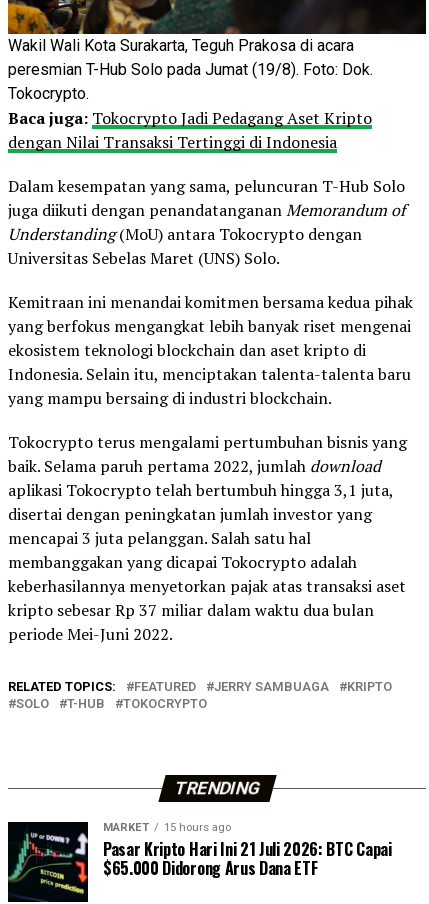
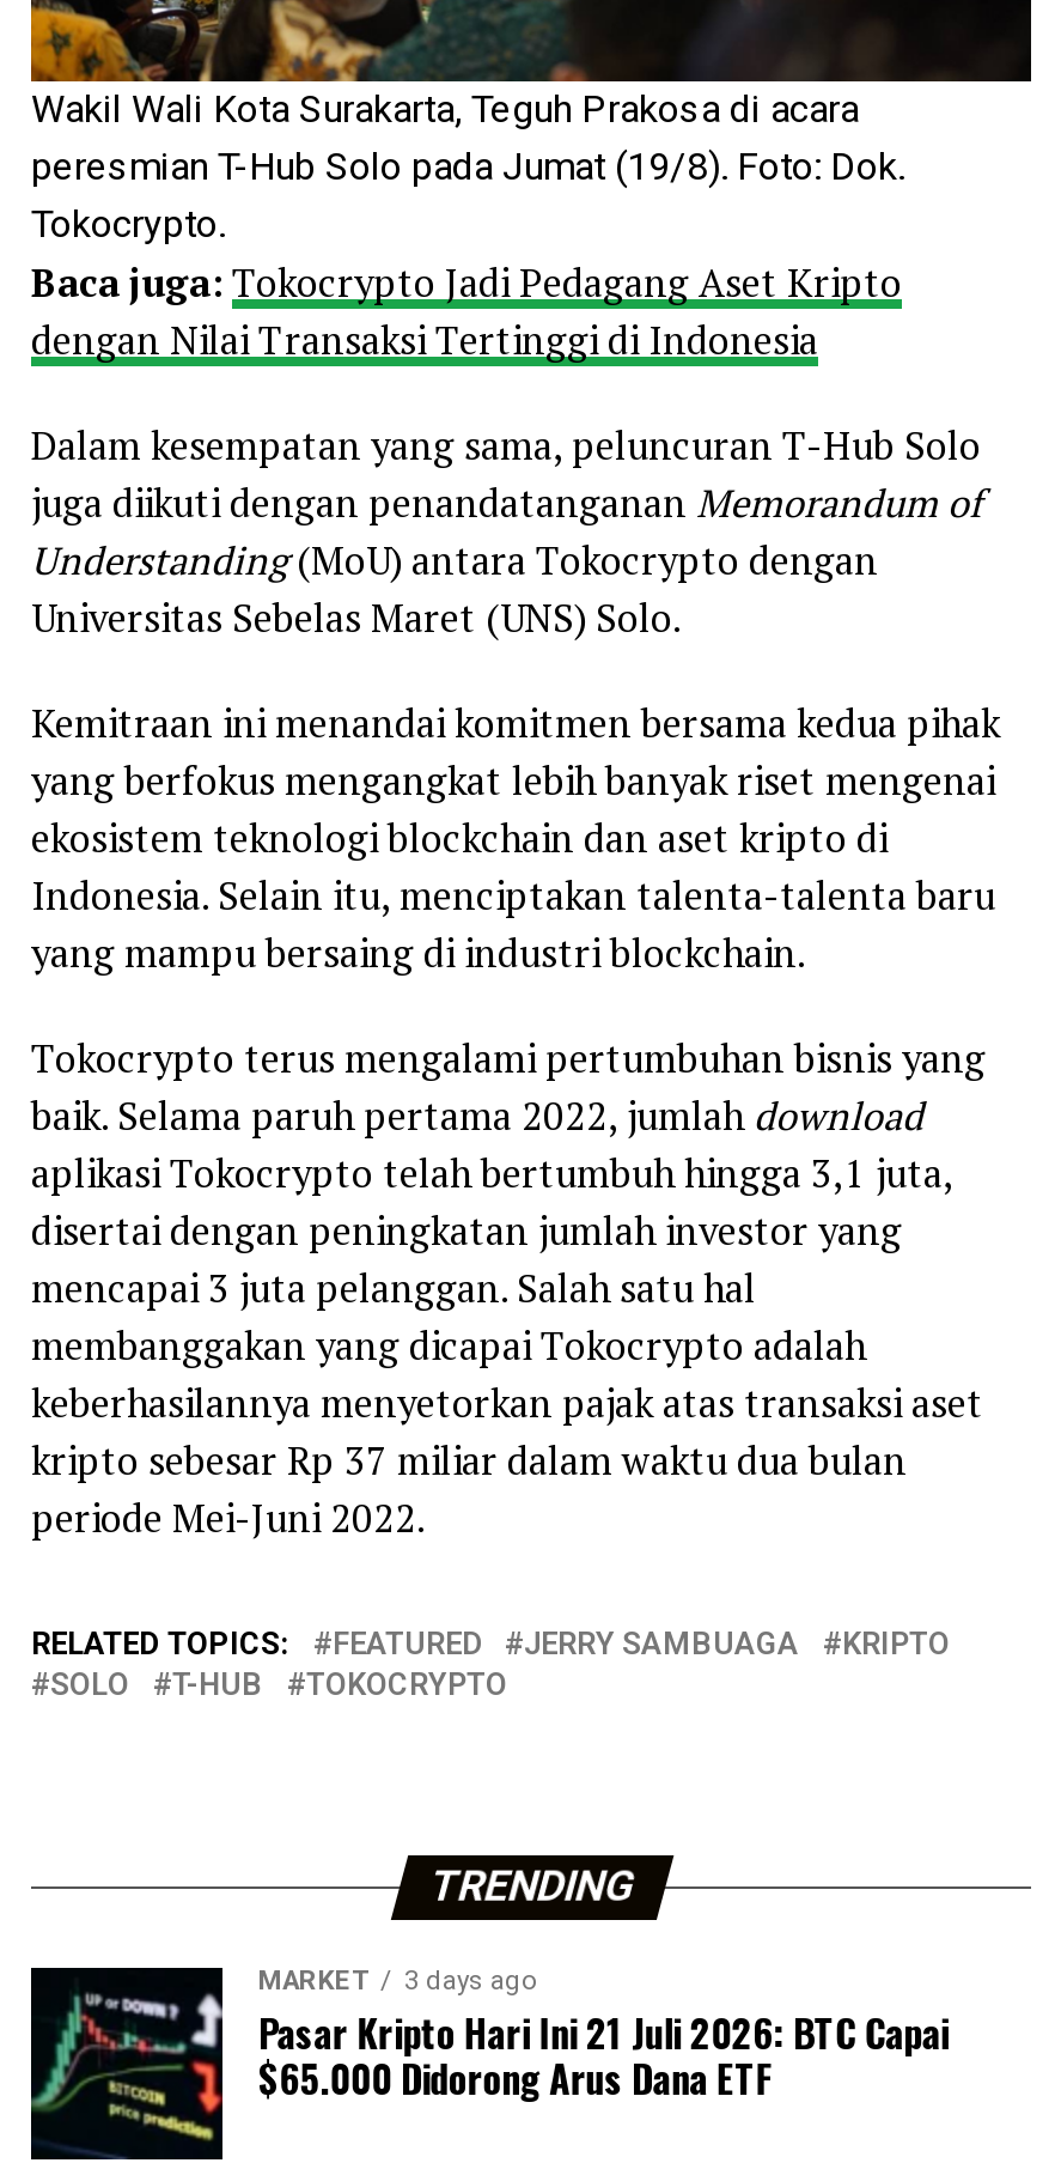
[103,821,231,834] MARKET 15 hours ago -> [258,1966,536,1997] MARKET 3 days ago

